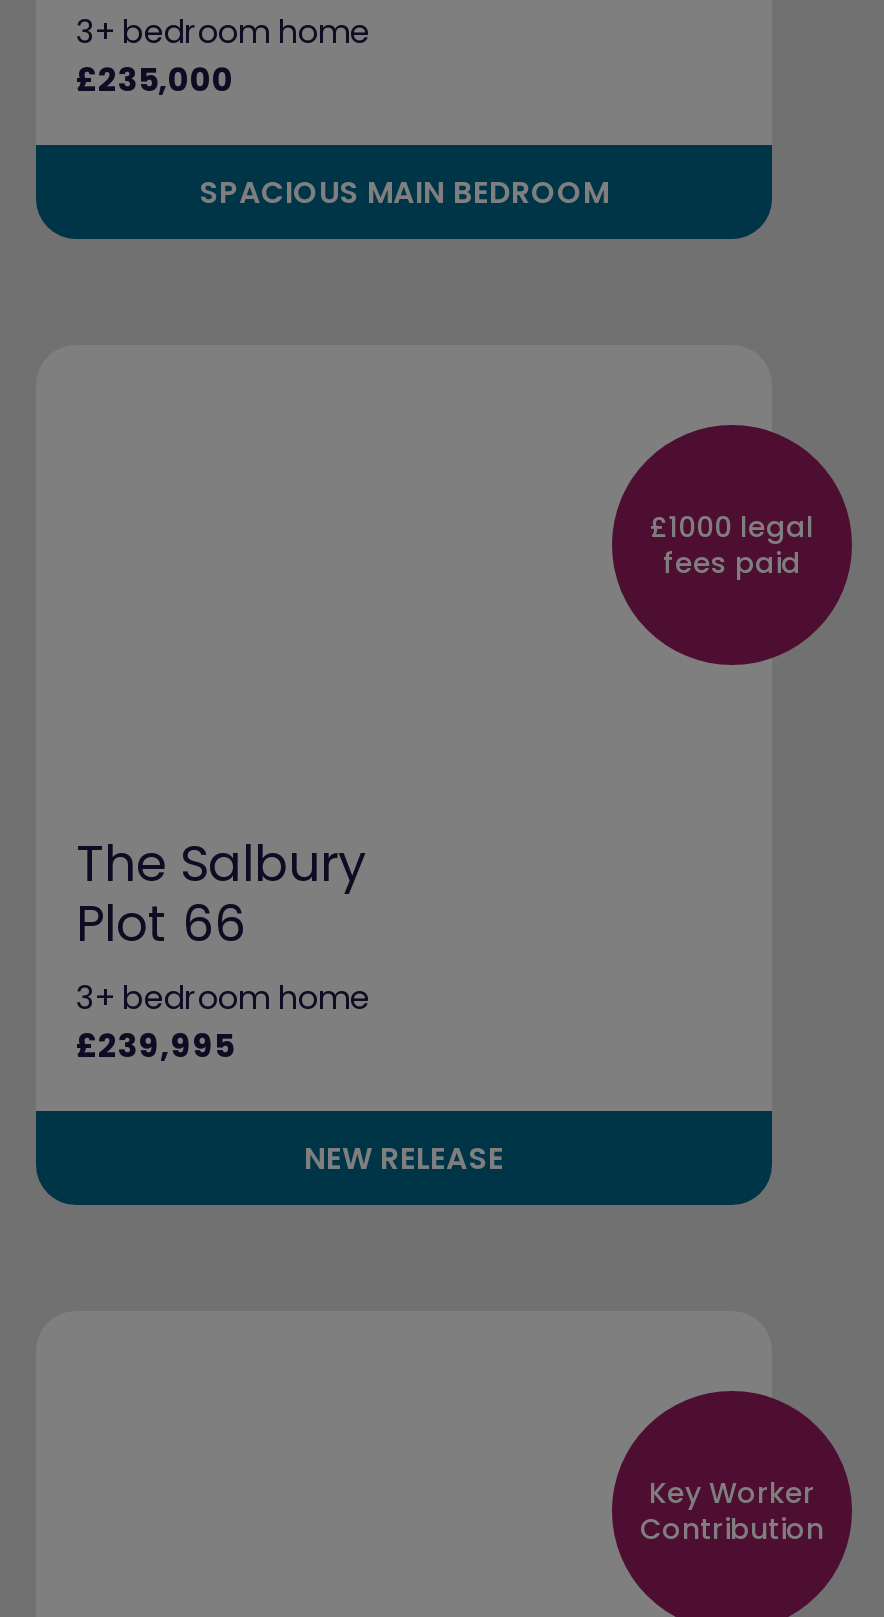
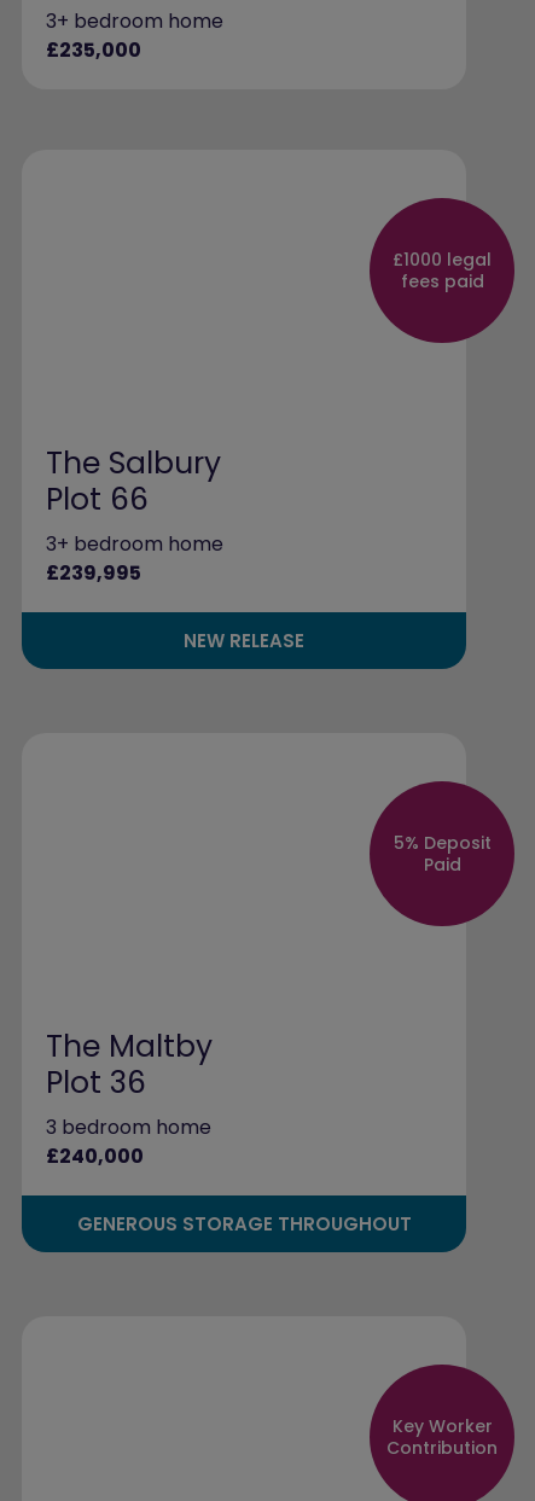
[199,171,609,213] SPACIOUS MAIN BEDROOM -> none
moved [76,507,814,1179] -> [46,247,492,653]: £1000 legal | fees paid | The Salbury | Plot 66 | 3+ bedroom home | £239,995 | NEW RELEASE
none -> [46,1025,411,1236] The Maltby | Plot 36 | 3 bedroom home | £240,000 | GENEROUS STORAGE THROUGHOUT
none -> [393,831,491,876] 5% Deposit | Paid

